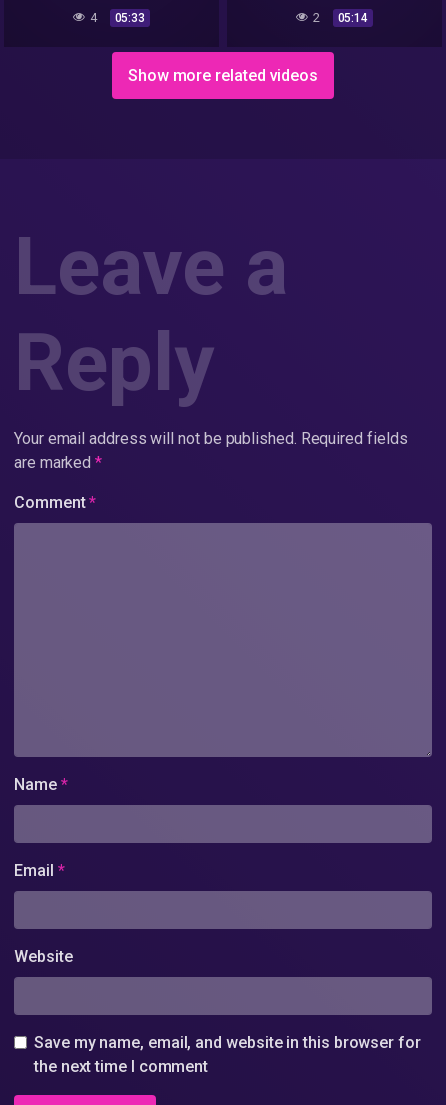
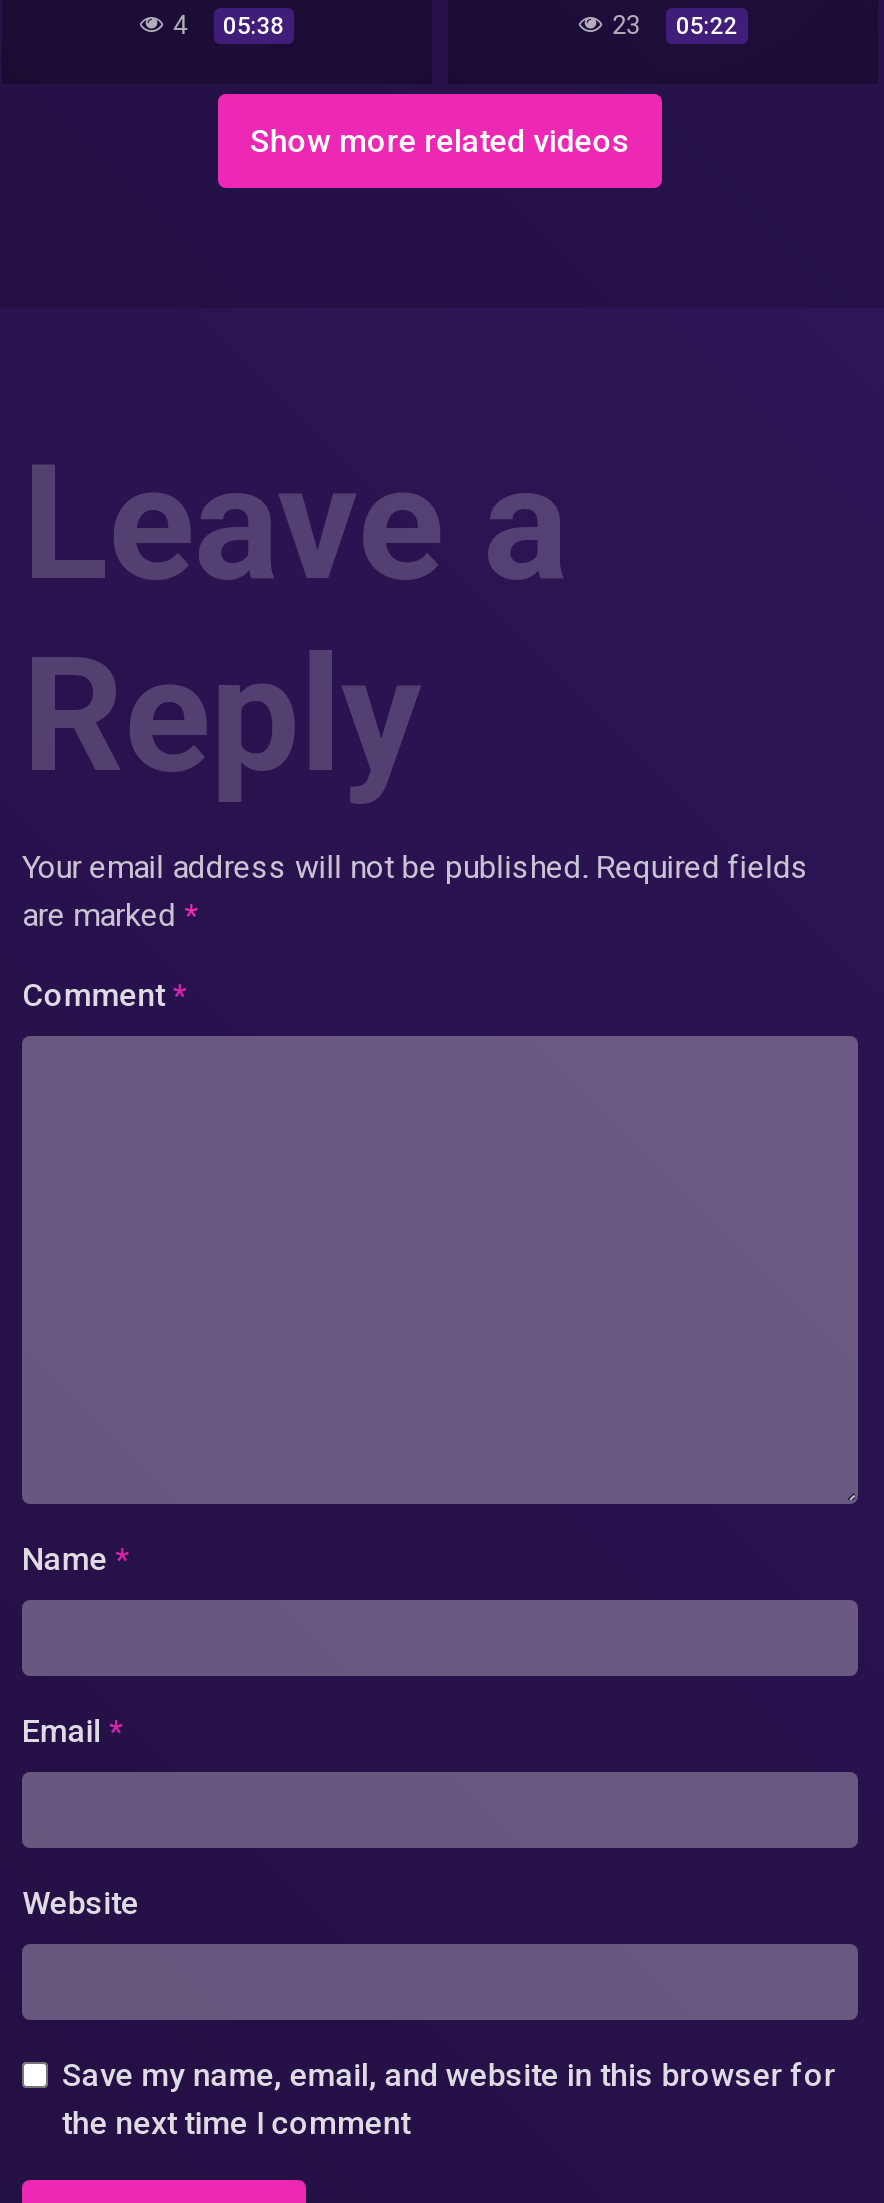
[87,10,145,25] 4 05:33 -> [168,11,284,41] 4 05:38
[310,10,368,25] 2 | 05:14 -> [607,11,737,41] 23 | 05:22

